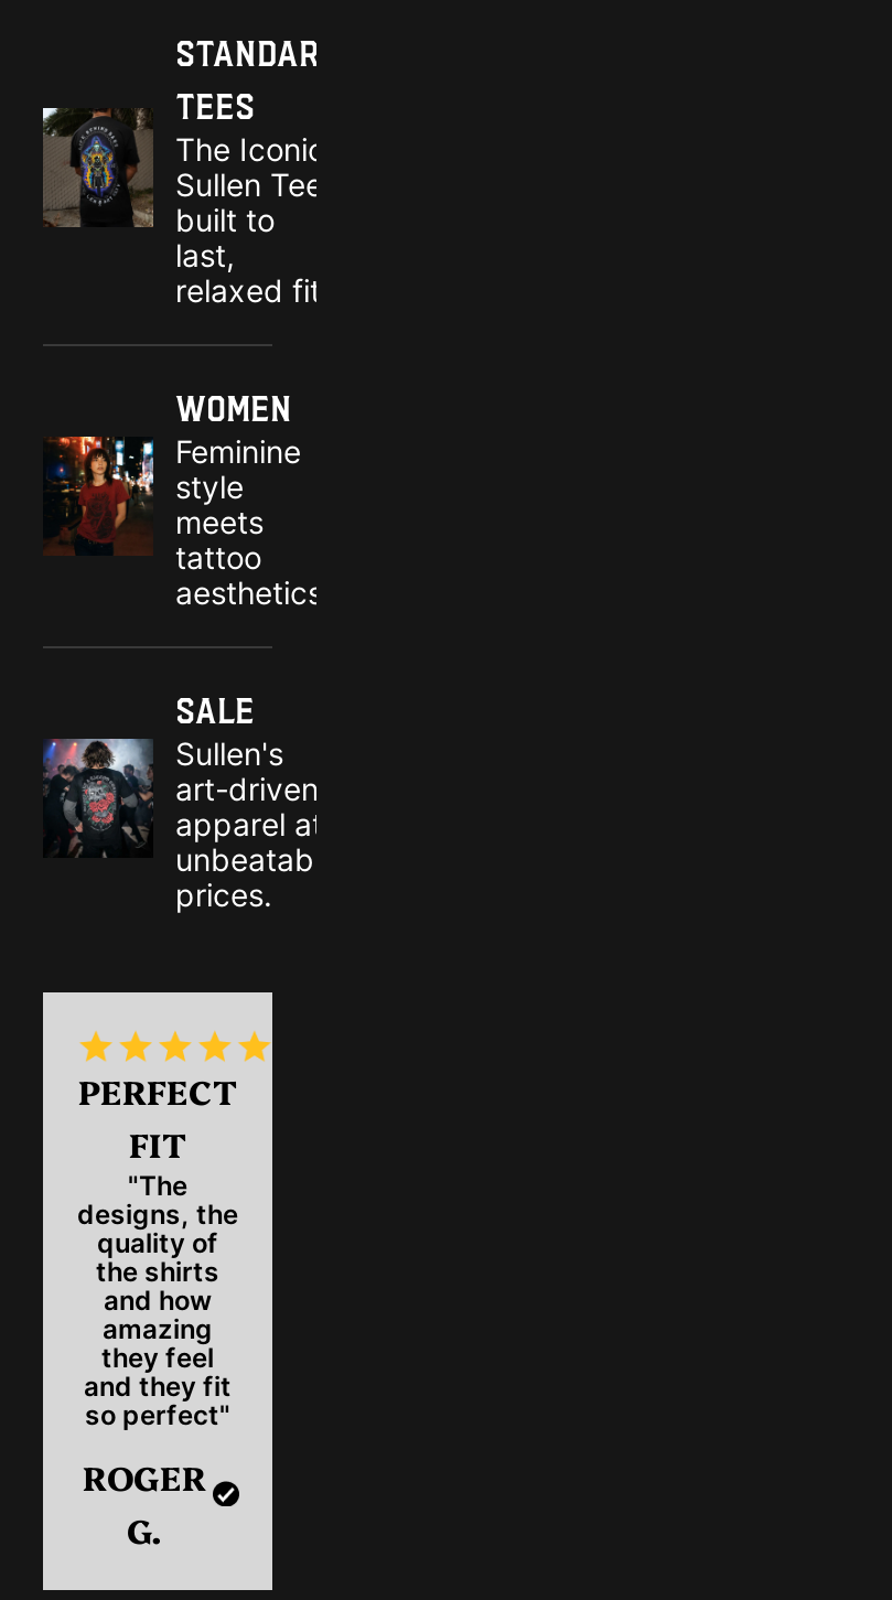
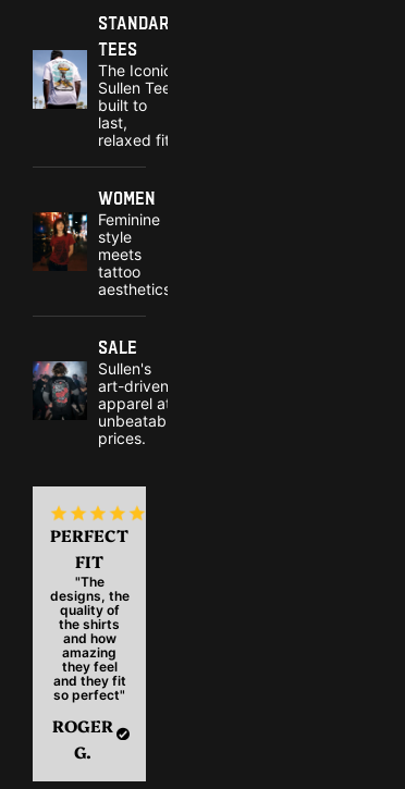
[41,106,153,229] [image] -> [32,49,88,110] [image]

